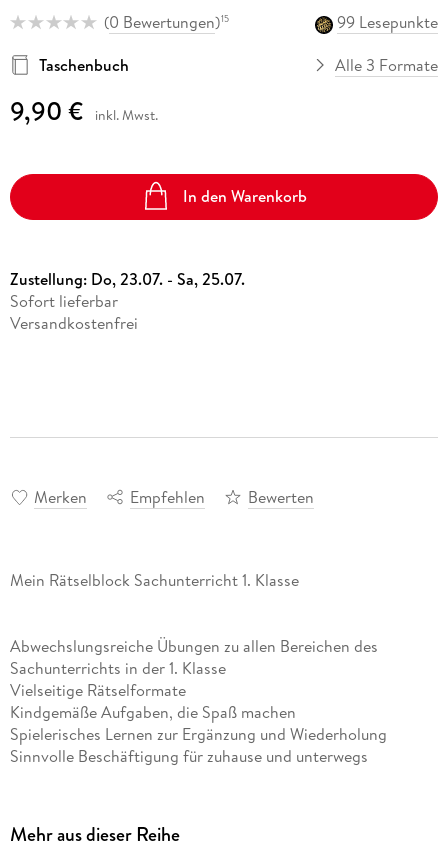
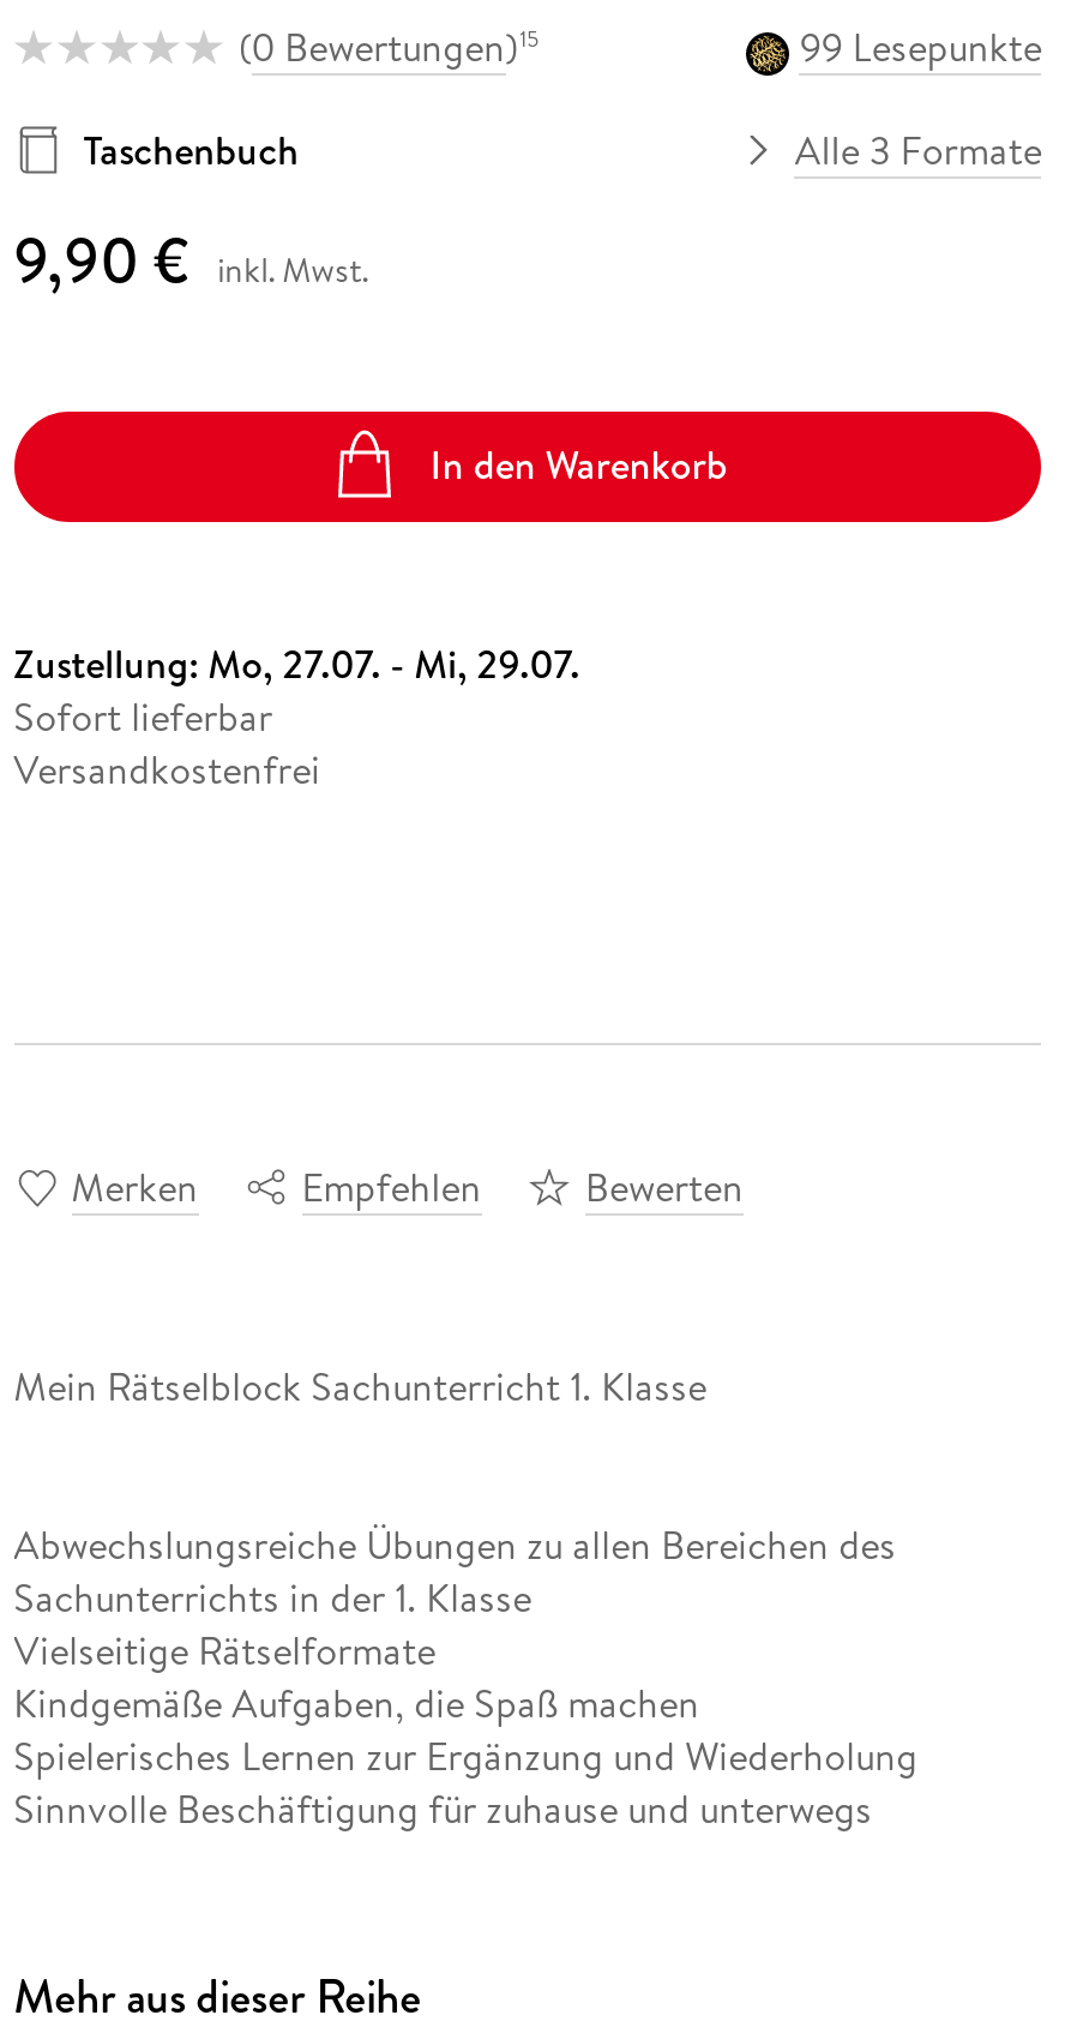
[10,268,245,290] Zustellung: Do, 23.07. - Sa, 25.07. -> [13,637,580,690] Zustellung: Mo, 27.07. - Mi, 29.07.

